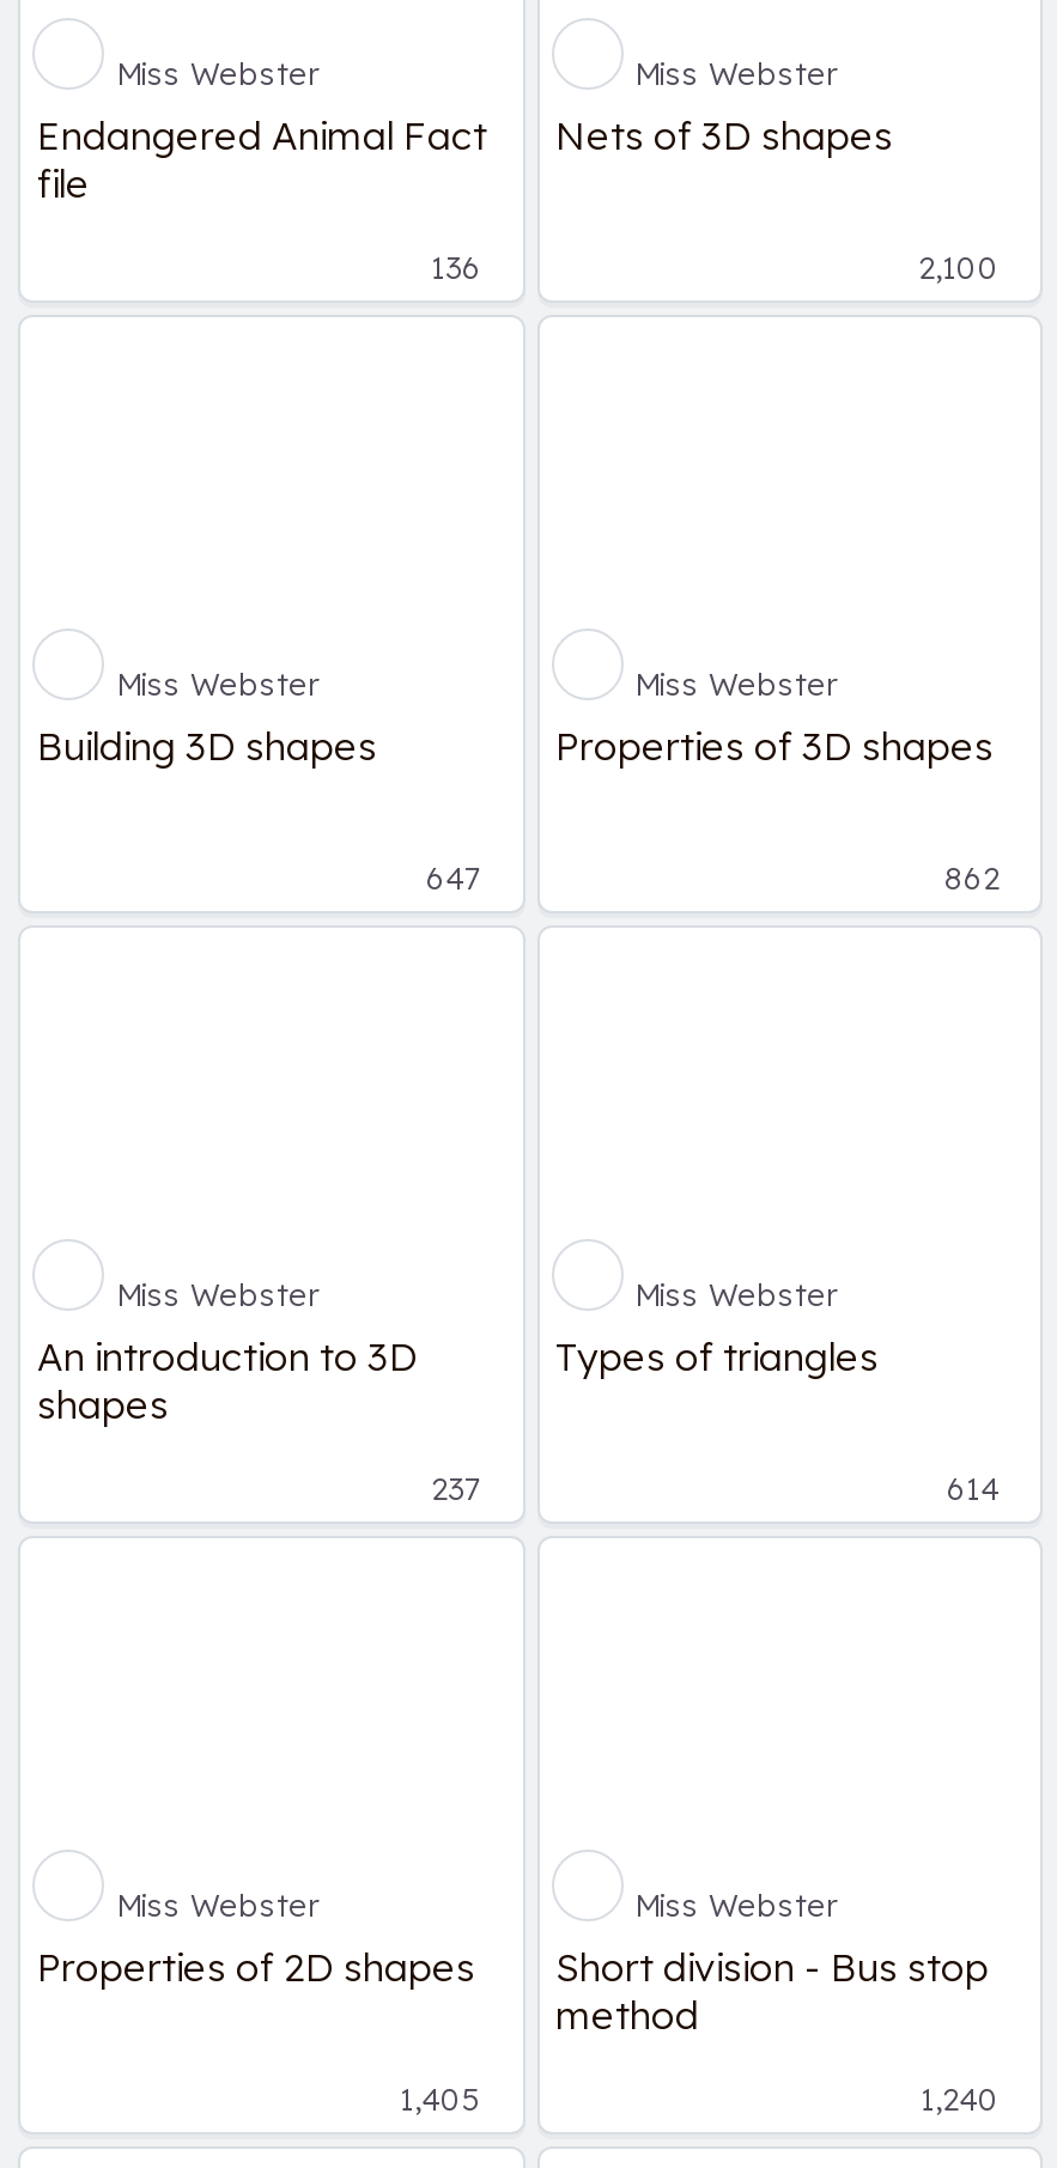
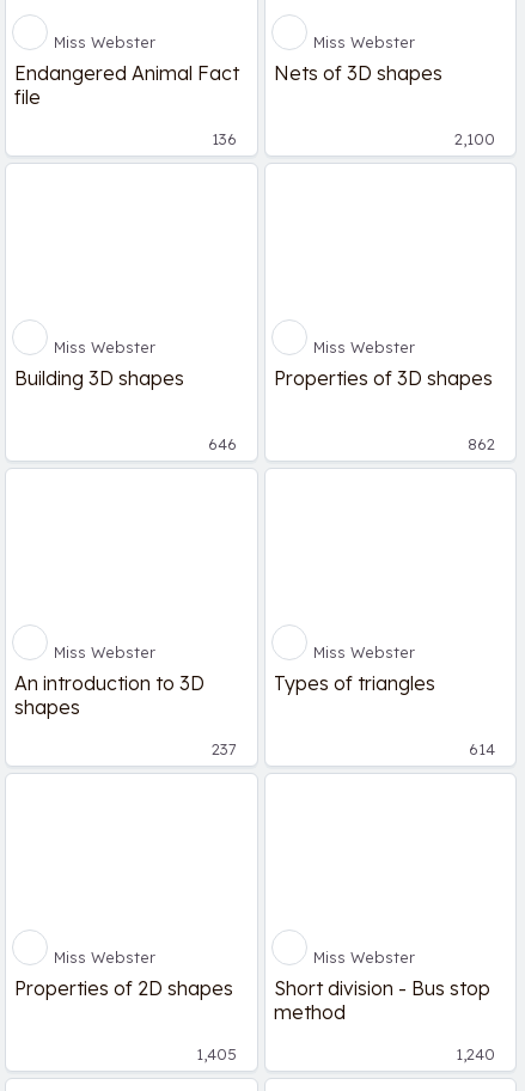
[426,858,481,897] 647 -> [207,434,236,453] 646

